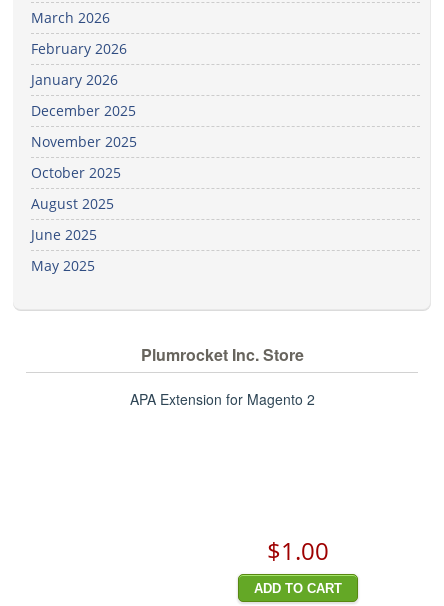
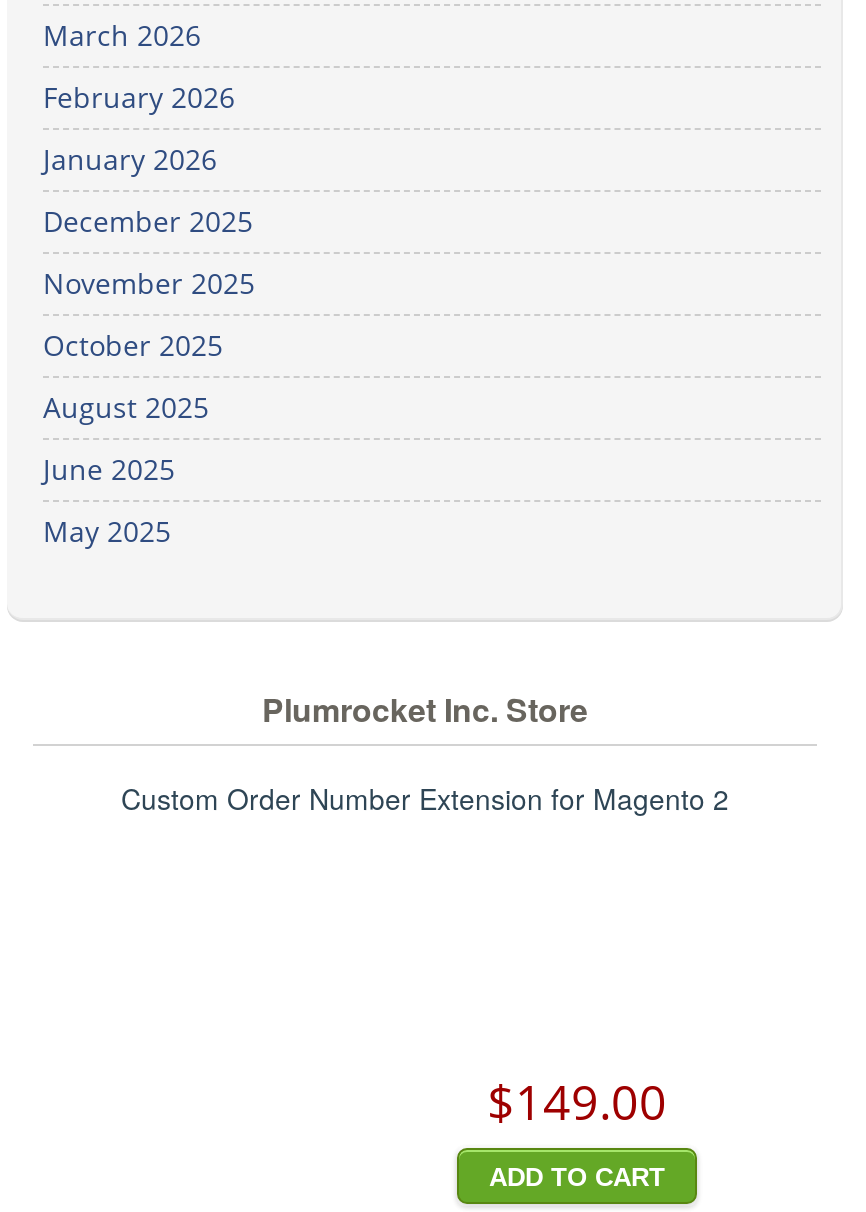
[129,389,314,409] APA Extension for Magento 2 -> [121,778,729,818] Custom Order Number Extension for Magento 2
[267,534,329,567] $1.00 -> [487,1068,667,1134] $149.00

